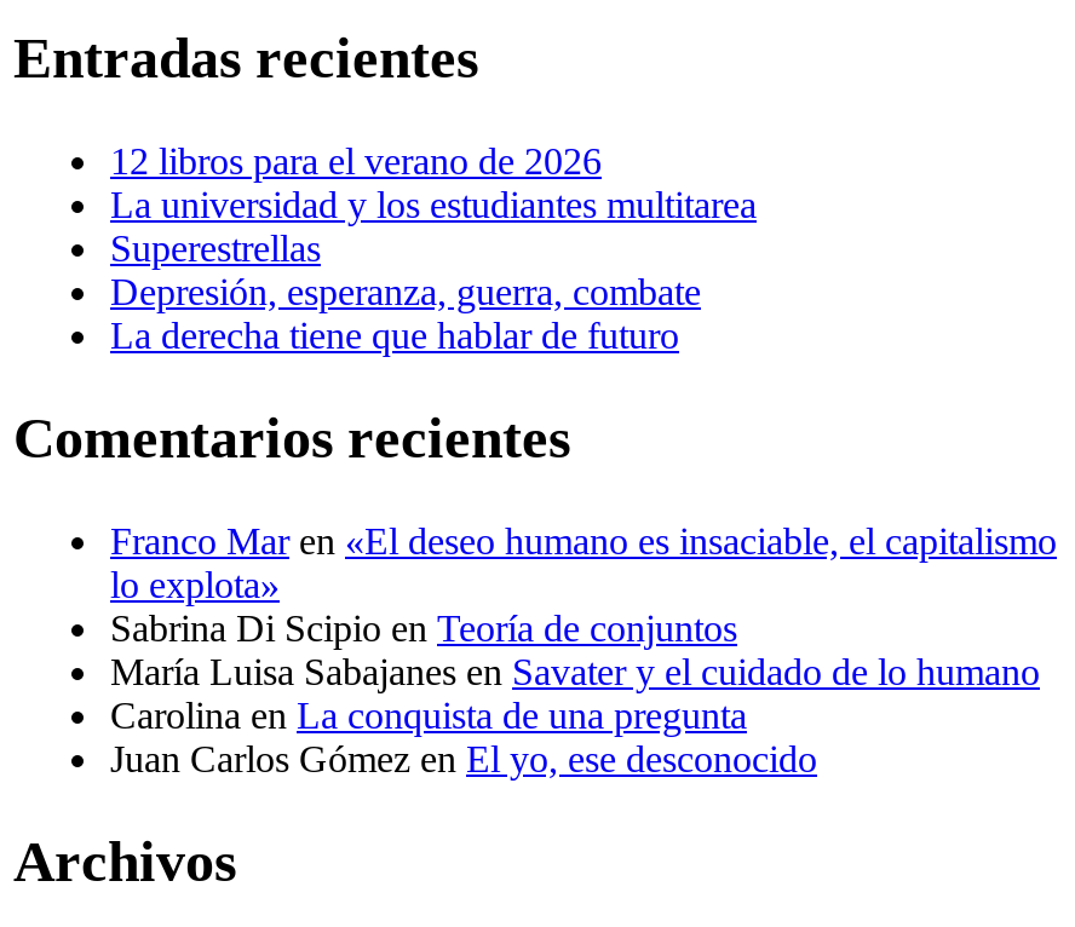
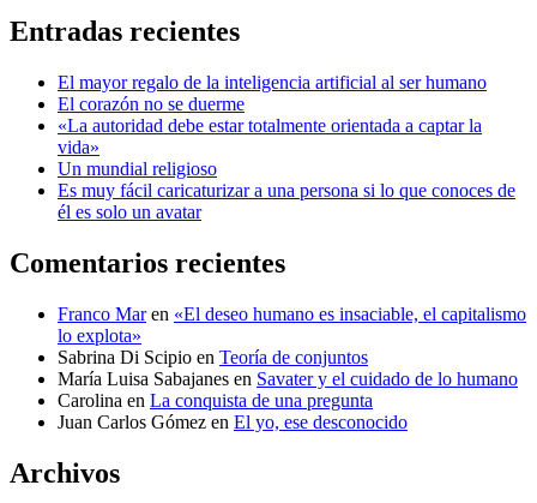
[110,141,757,357] 12 libros para el verano de 2026 | La universidad y los estudiantes multitarea | Superestrellas | Depresión, esperanza, guerra, combate | La derecha tiene que hablar de futuro -> [58,72,515,222] El mayor regalo de la inteligencia artificial al ser humano | El corazón no se duerme | «La autoridad debe estar totalmente orientada a captar la | vida» | Un mundial religioso | Es muy fácil caricaturizar a una persona si lo que conoces de | él es solo un avatar

